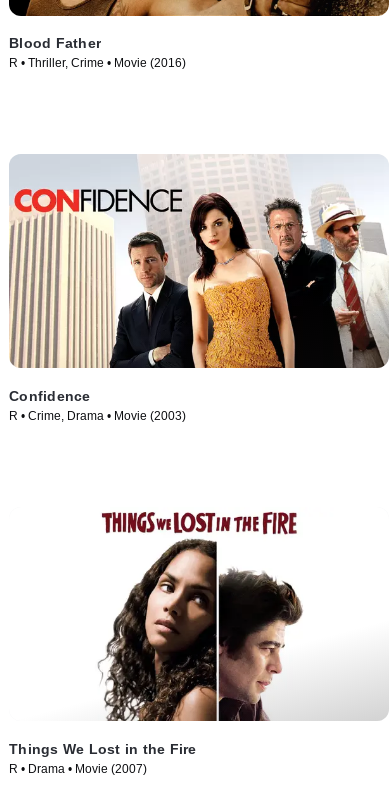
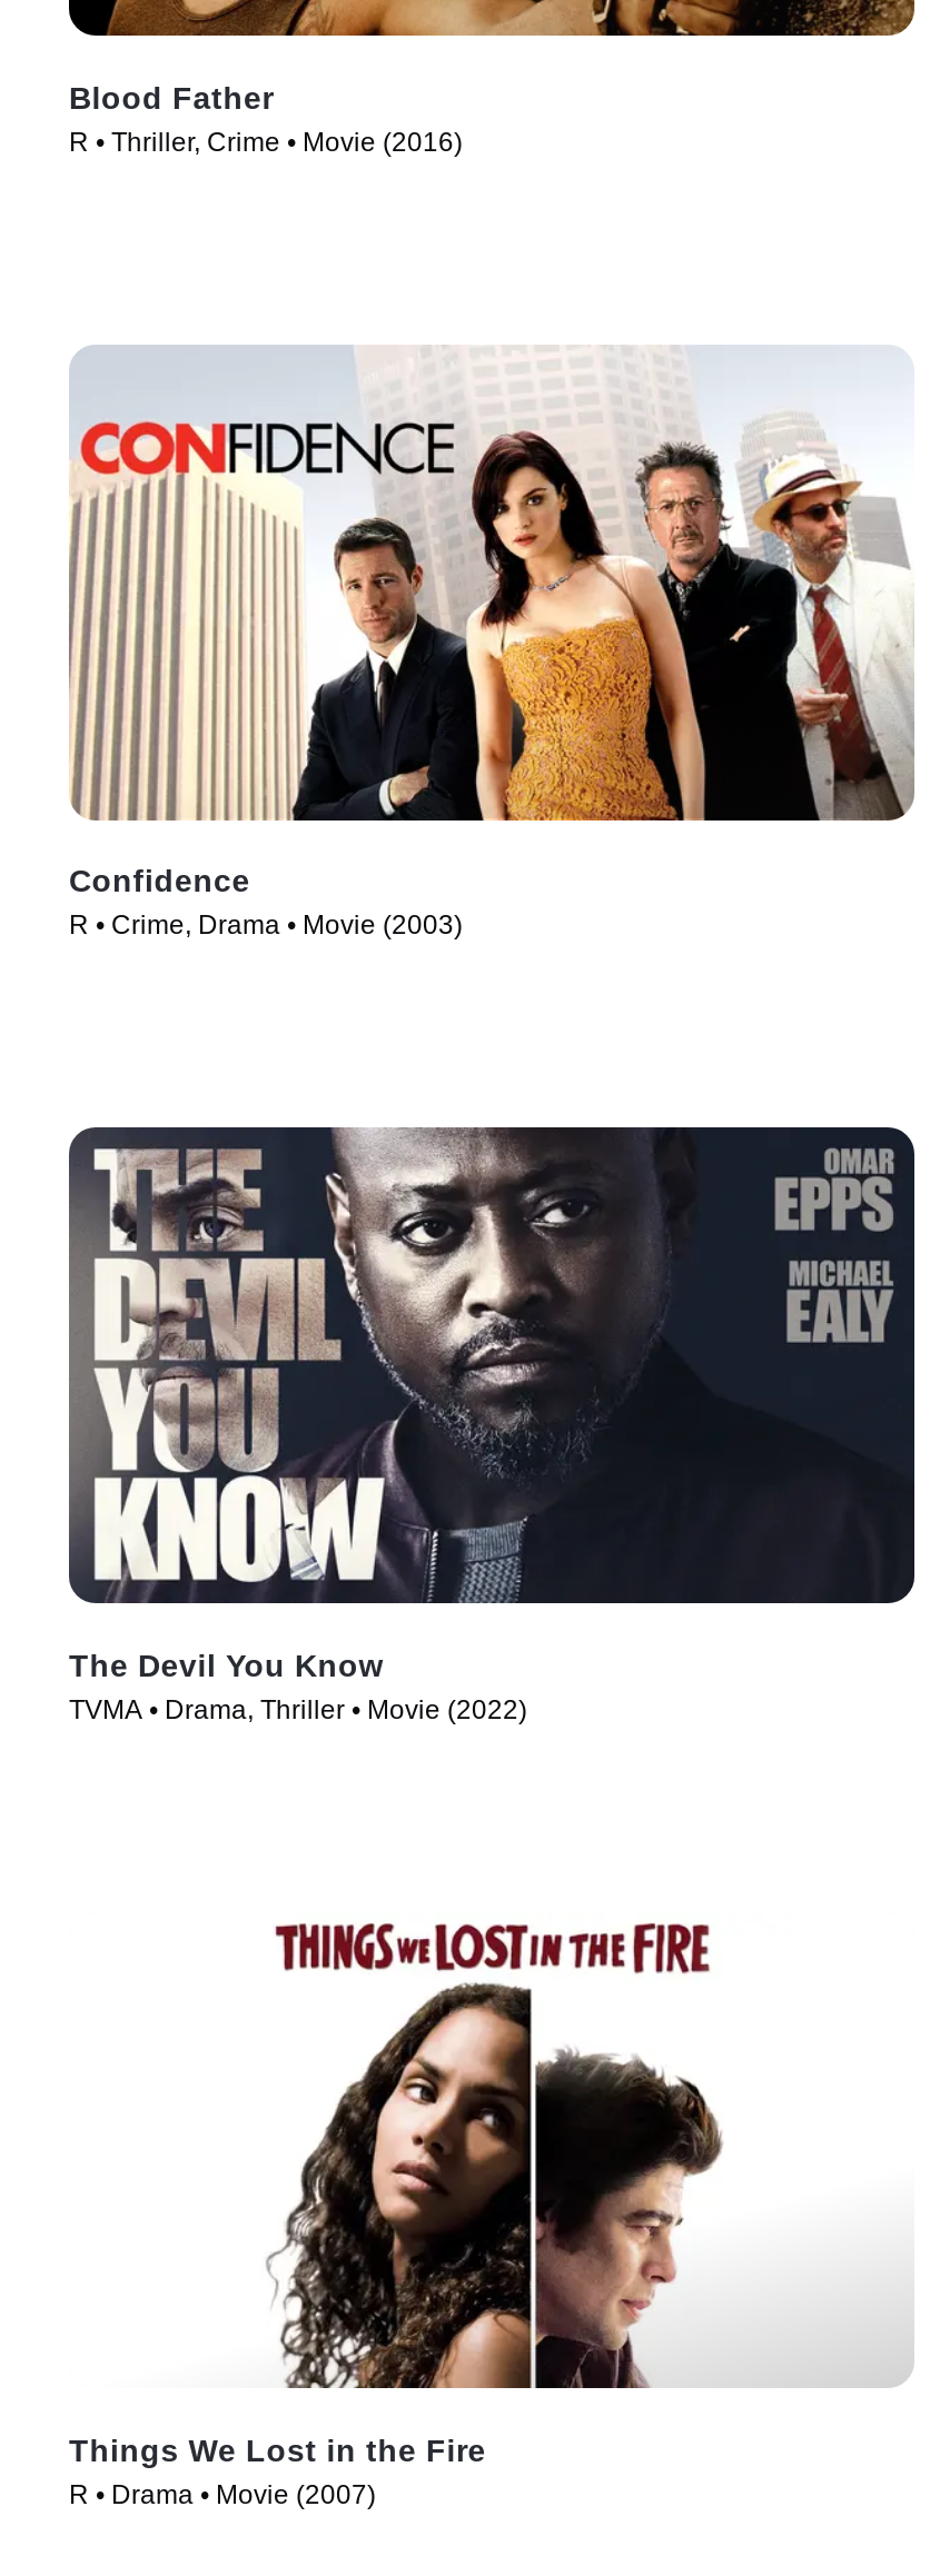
none -> [67,1125,917,1725] [image] | The Devil You Know | TVMA • Drama, Thriller • Movie (2022)

